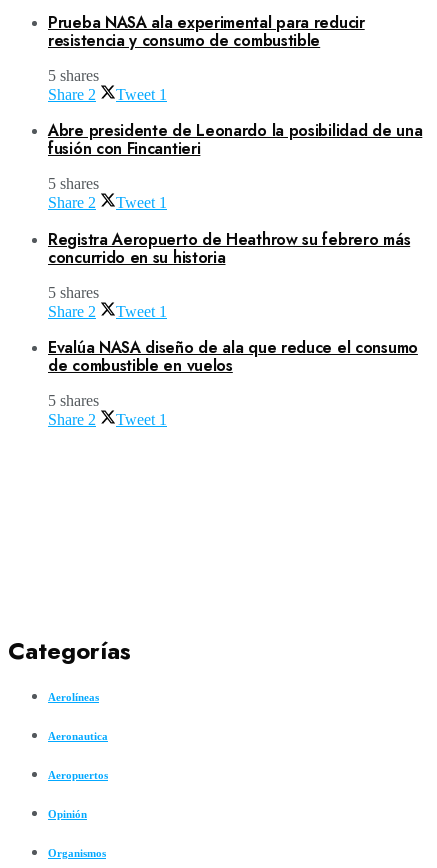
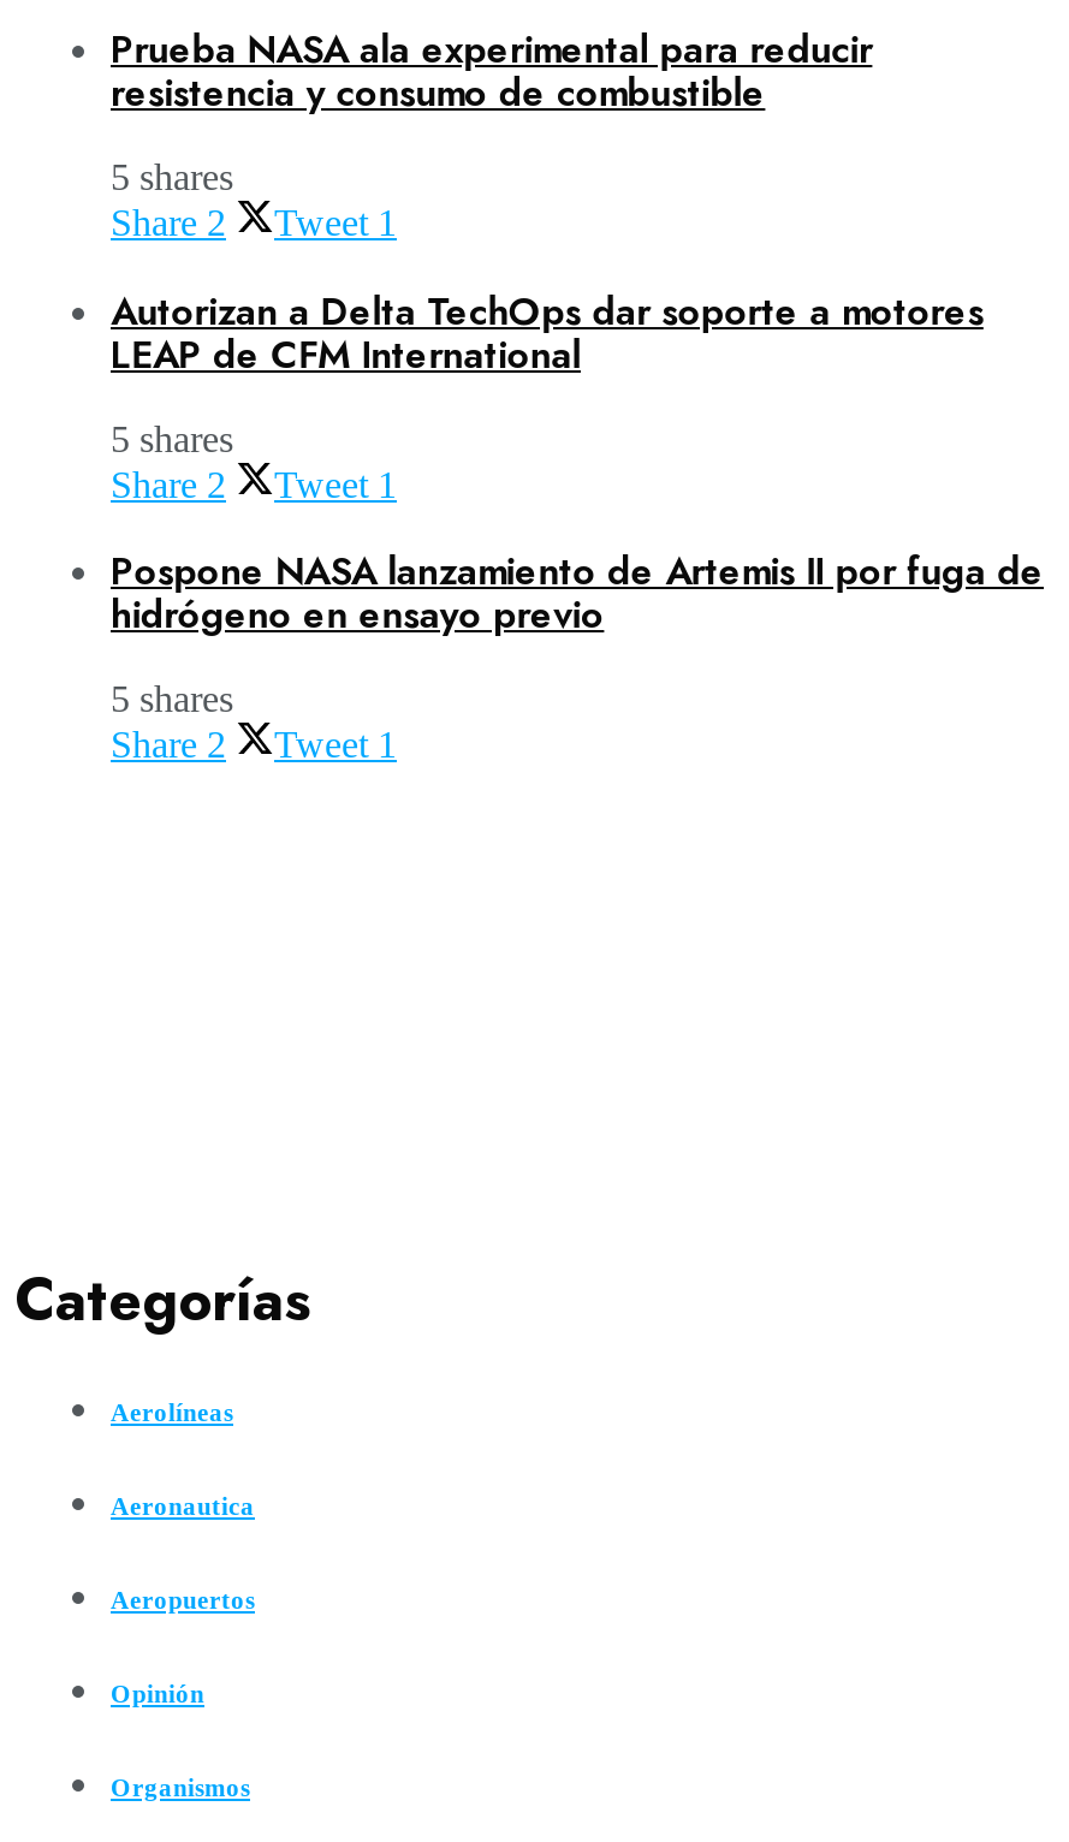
[48,119,422,160] Abre presidente de Leonardo la posibilidad de una | fusión con Fincantieri -> [111,283,983,382] Autorizan a Delta TechOps dar soporte a motores | LEAP de CFM International
[48,228,418,377] Registra Aeropuerto de Heathrow su febrero más | concurrido en su historia | 5 shares | Share 2 | Tweet 1 | Evalúa NASA diseño de ala que reduce el consumo | de combustible en vuelos -> [111,544,1044,643] Pospone NASA lanzamiento de Artemis II por fuga de | hidrógeno en ensayo previo

